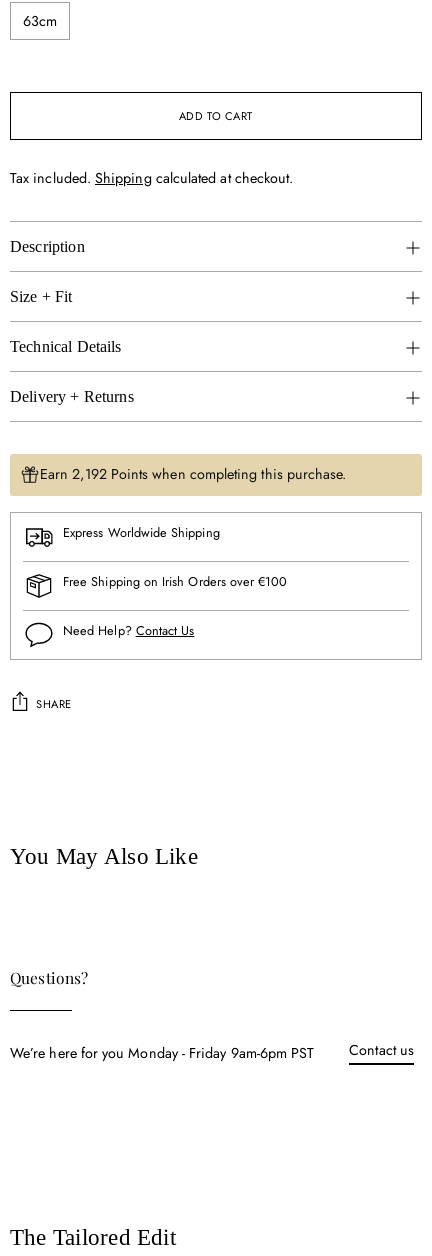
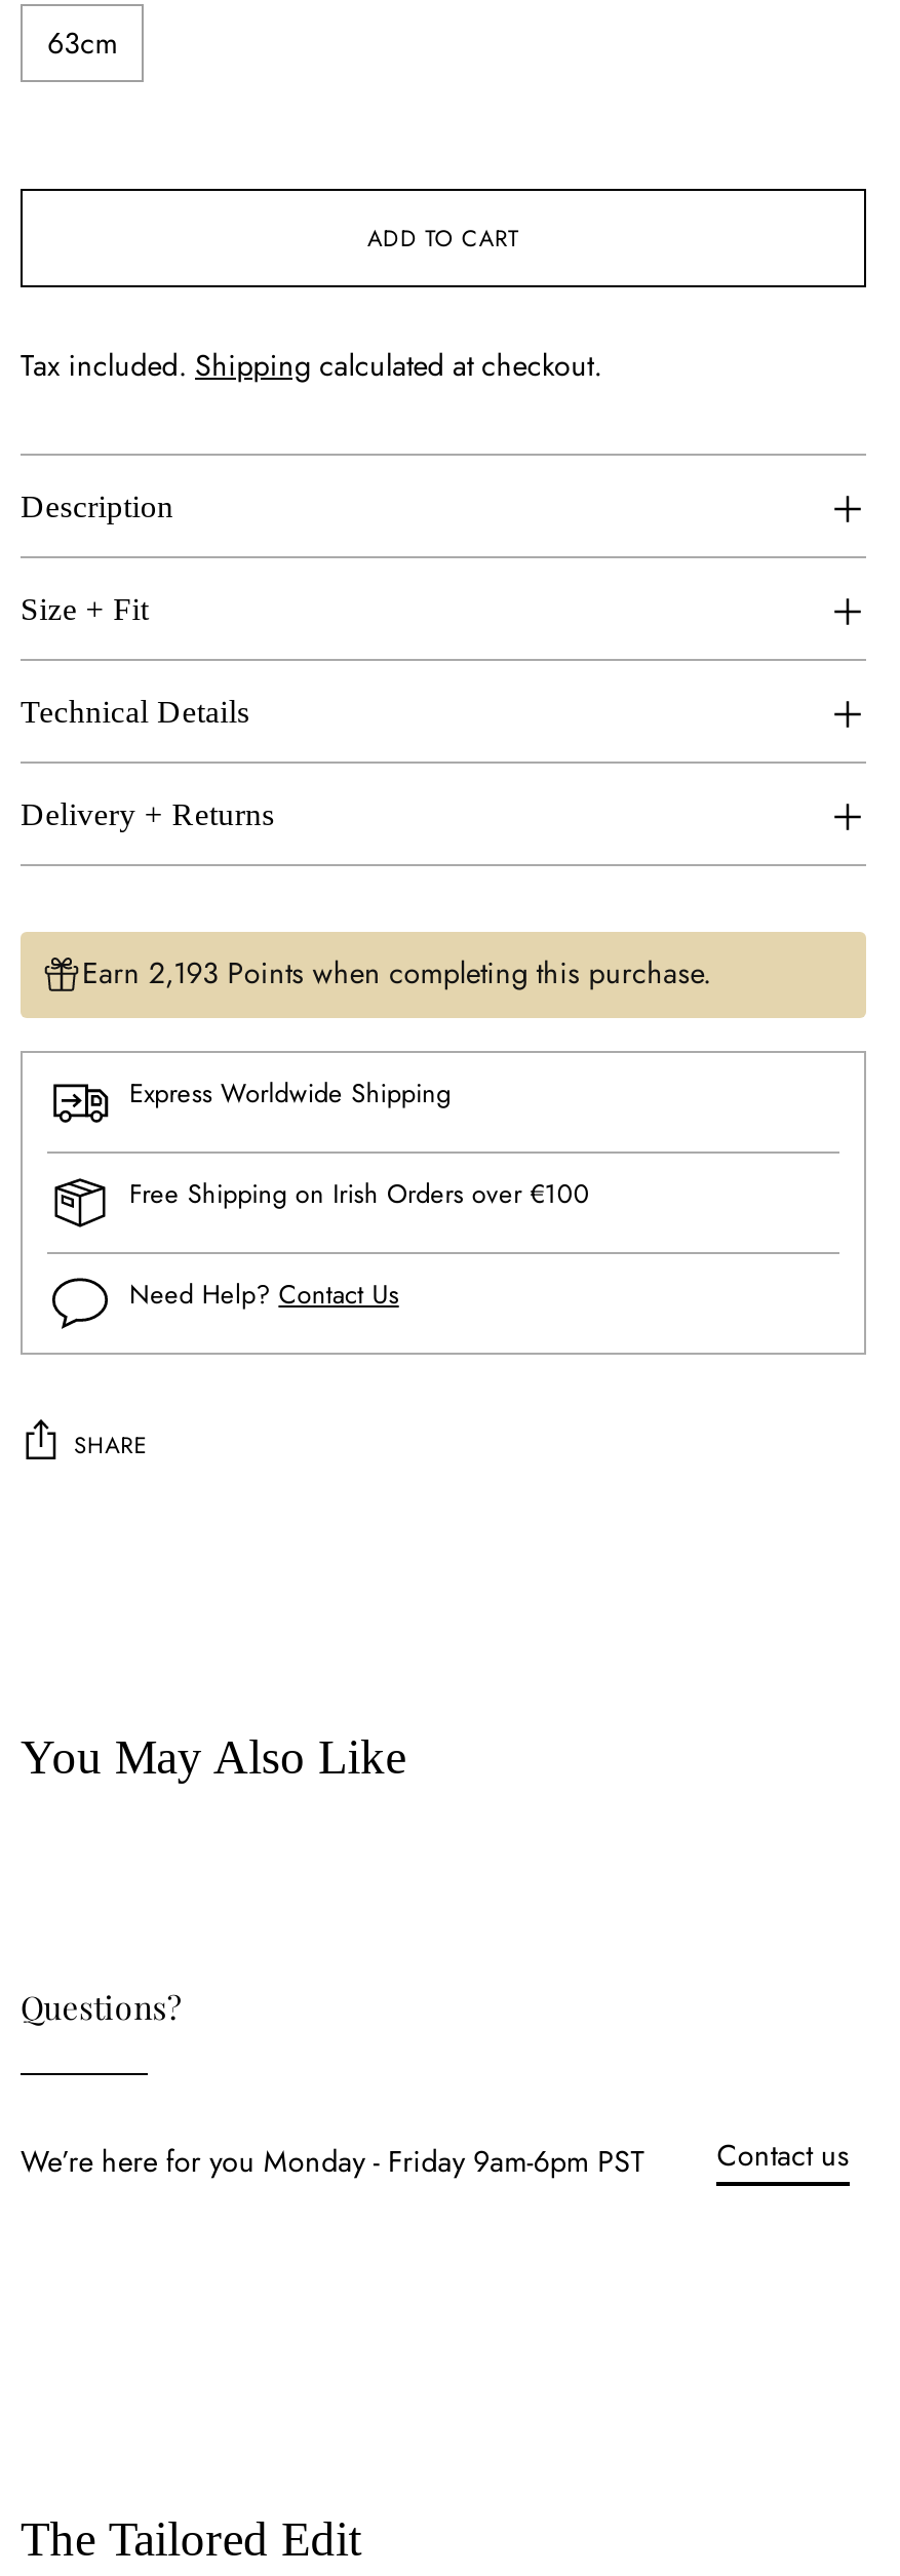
[40,464,346,484] Earn 2,192 Points when completing this purchase. -> [82,953,711,994] Earn 2,193 Points when completing this purchase.

